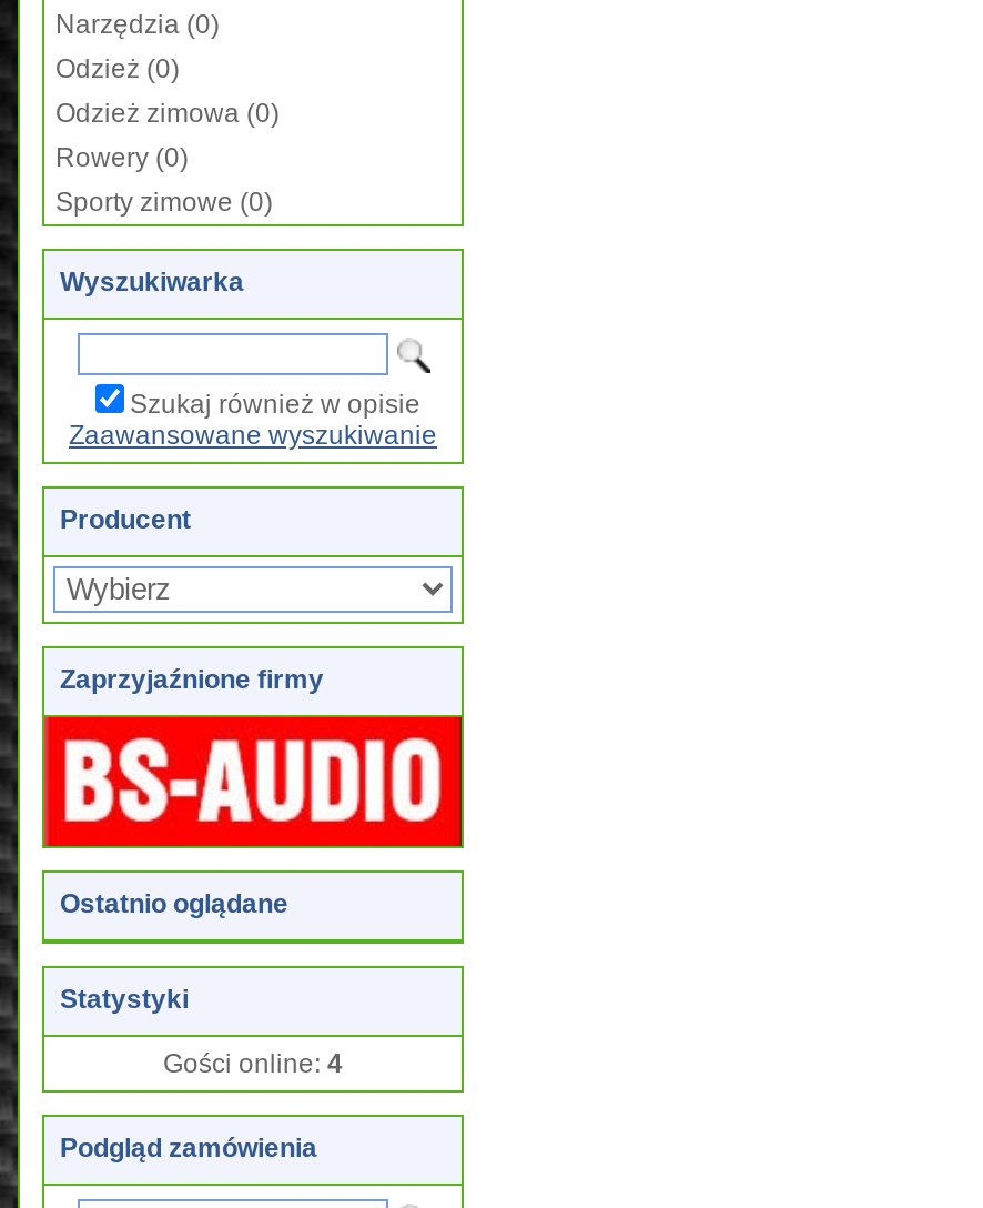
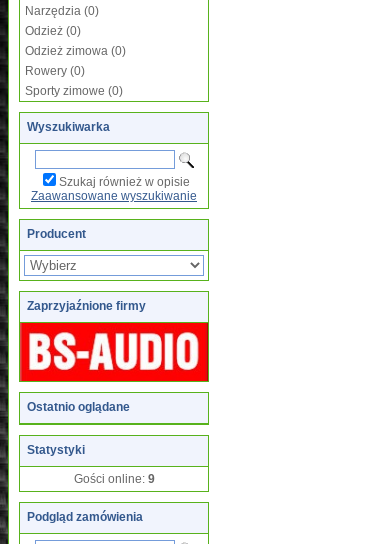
[163,1049,343,1080] Gości online: 4 -> [73,472,154,486] Gości online: 9

